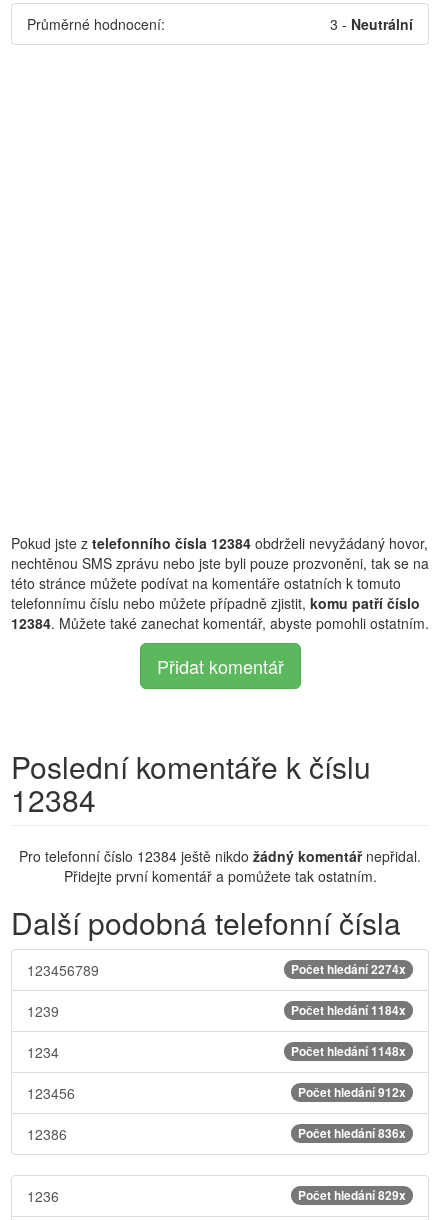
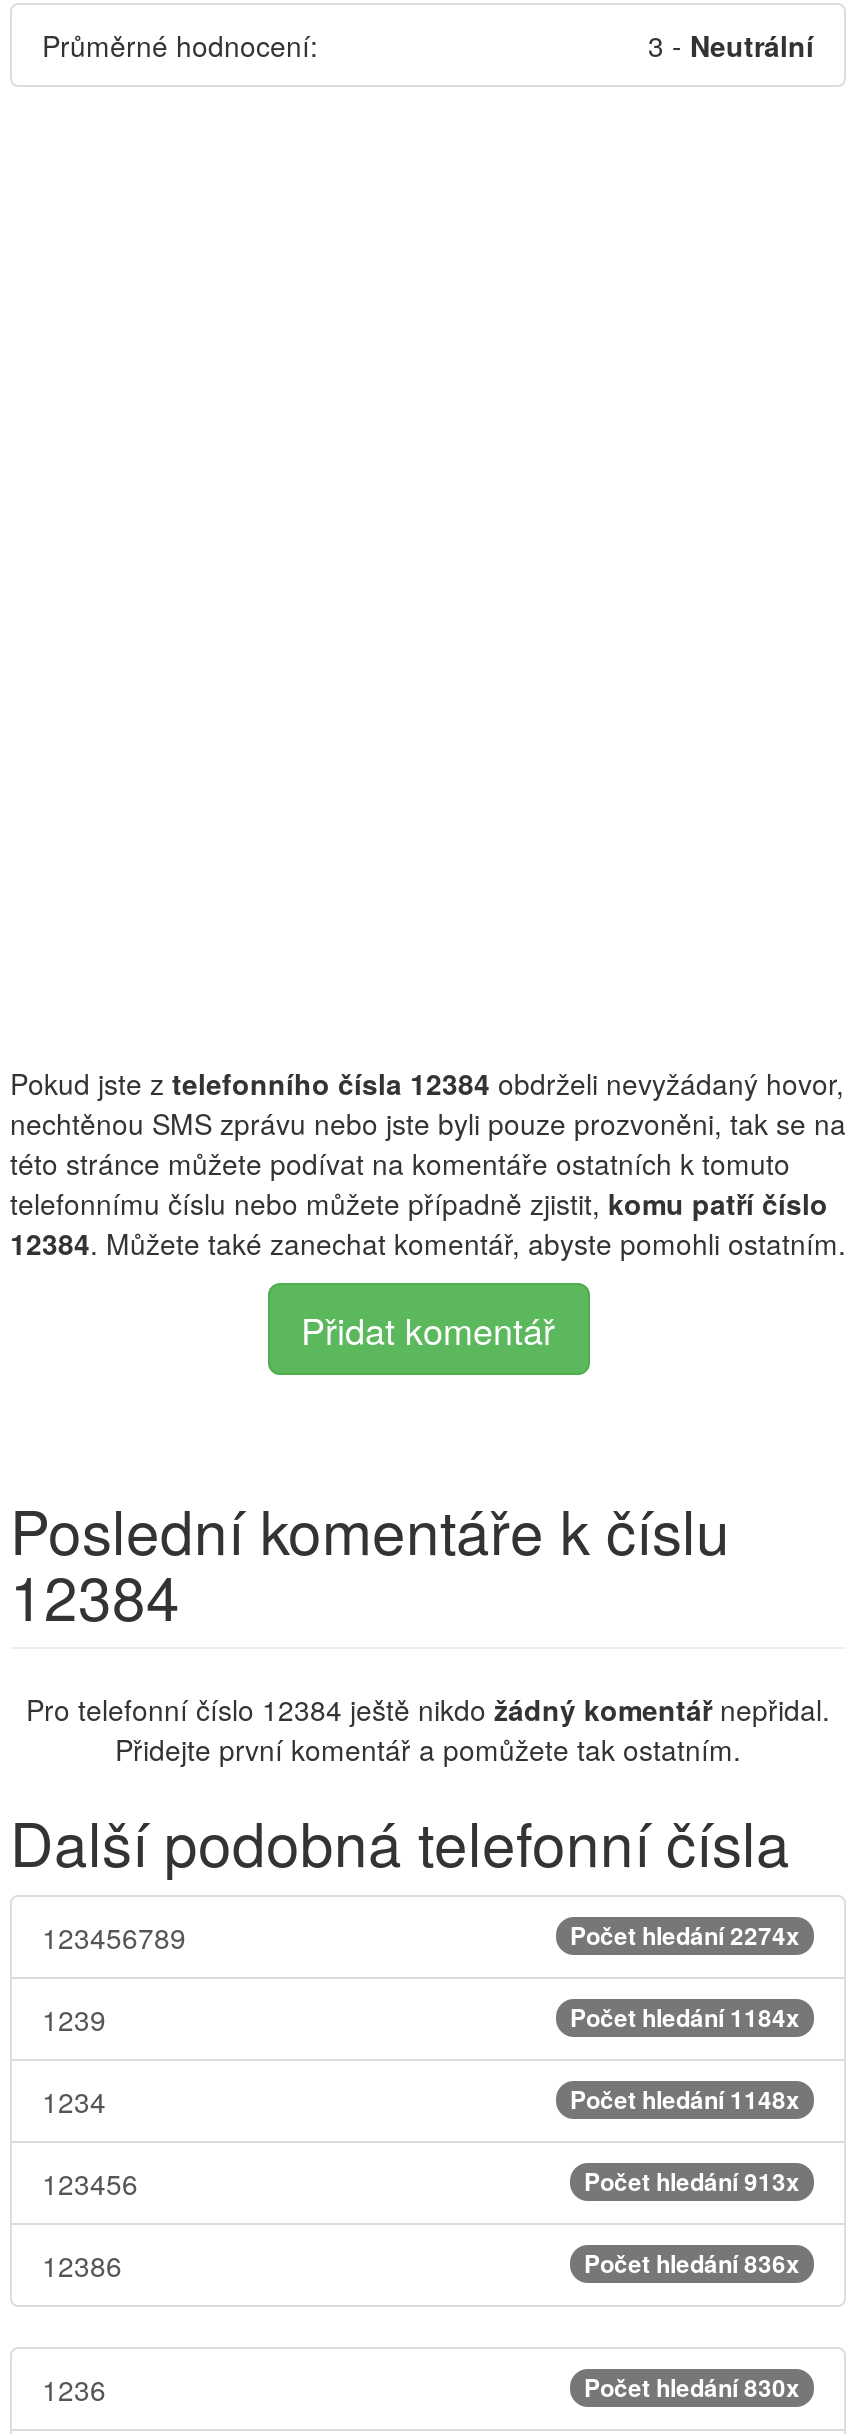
[298,1083,406,1101] Počet hledání 912x -> [584,2163,800,2199] Počet hledání 913x
[298,1186,406,1204] Počet hledání 829x -> [584,2369,800,2405] Počet hledání 830x

